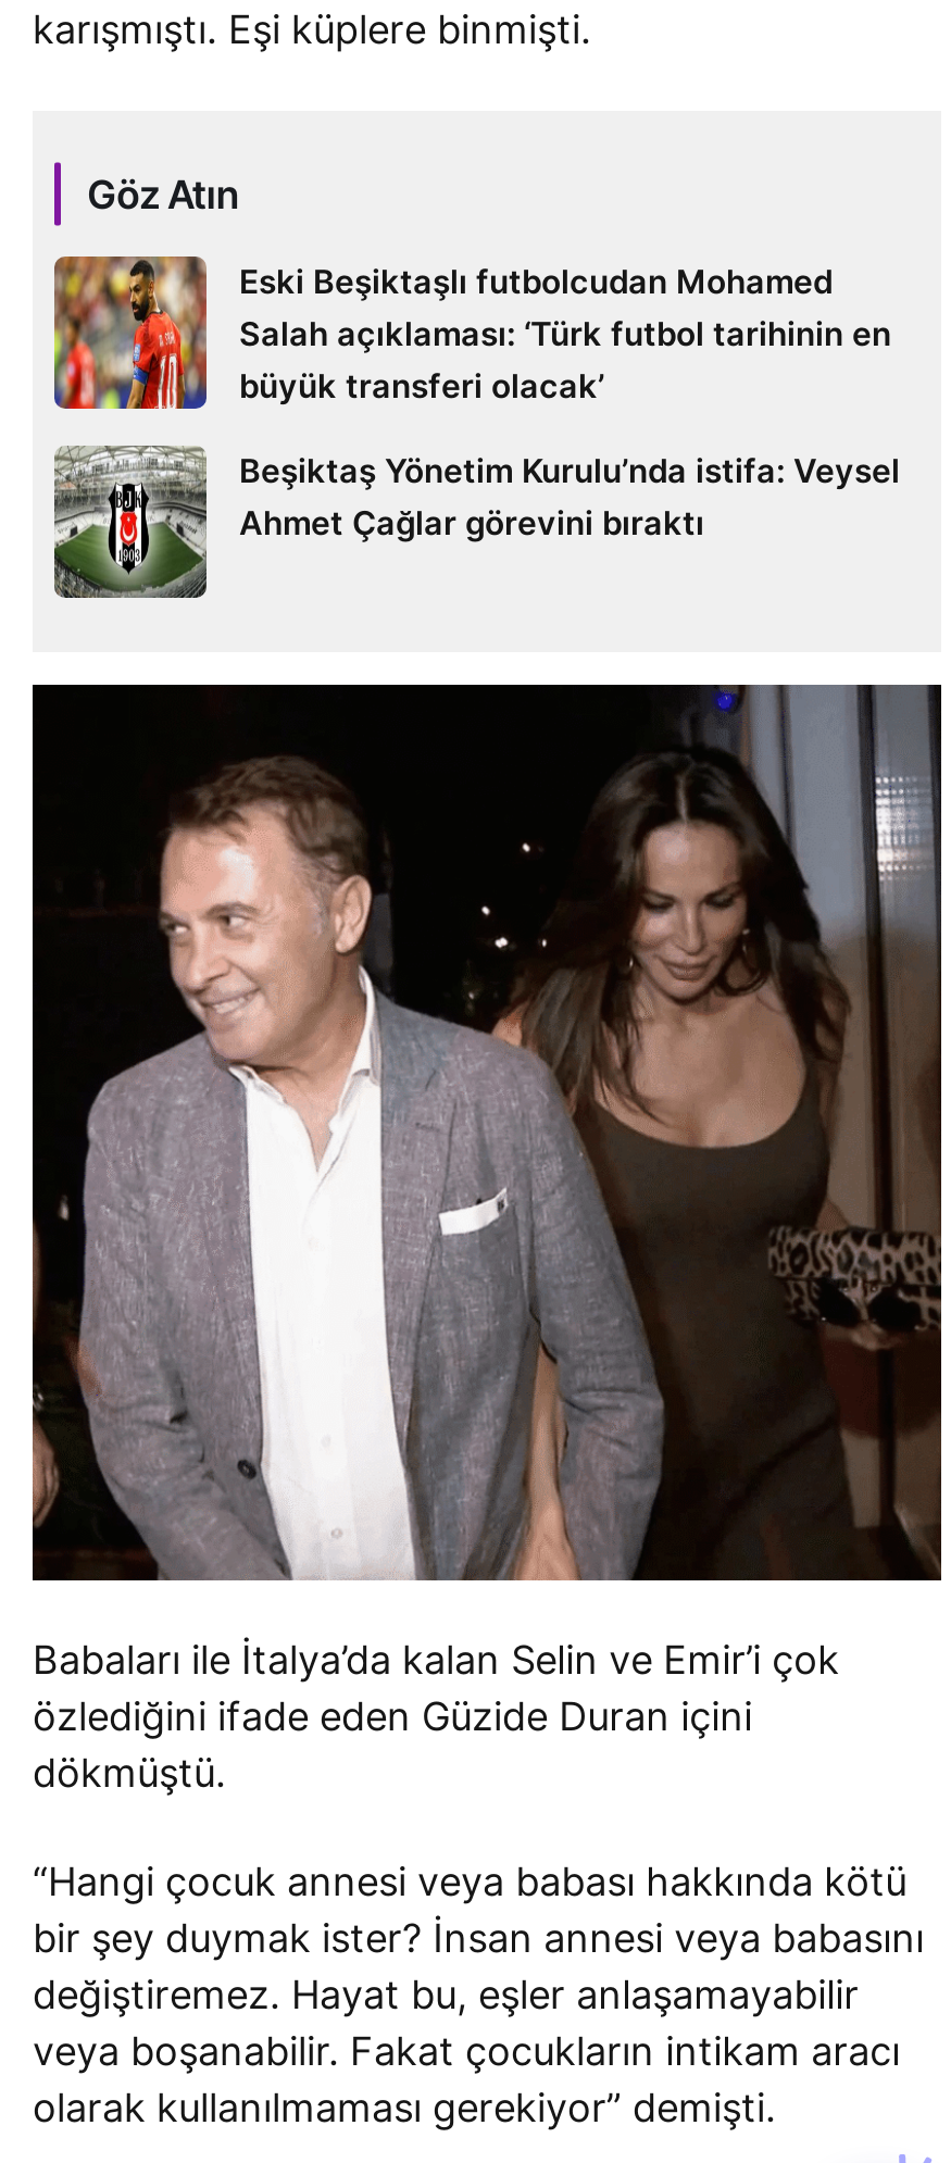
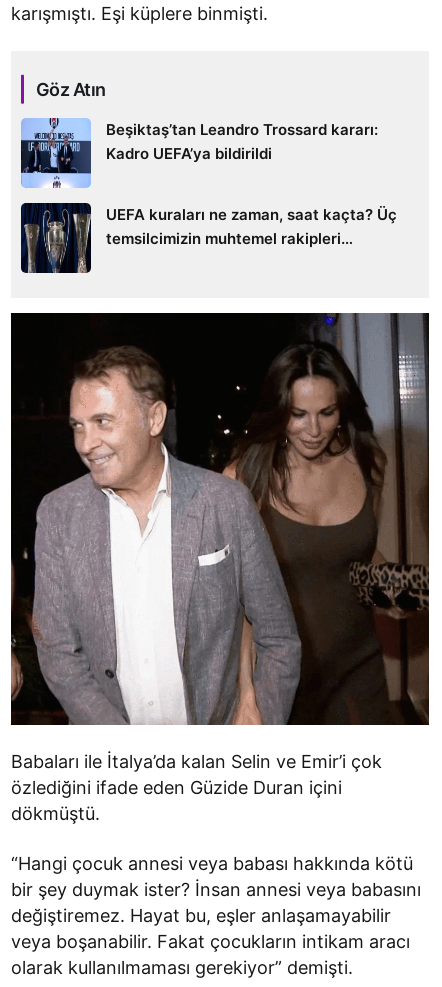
[52,254,891,411] [image] | Eski Beşiktaşlı futbolcudan Mohamed | Salah açıklaması: ‘Türk futbol tarihinin en | büyük transferi olacak’ -> [20,118,378,188] [image] | Beşiktaş’tan Leandro Trossard kararı: | Kadro UEFA’ya bildirildi
[54,446,900,600] [image] | Beşiktaş Yönetim Kurulu’nda istifa: Veysel | Ahmet Çağlar görevini bıraktı -> [20,202,397,274] [image] | UEFA kuraları ne zaman, saat kaçta? Üç | temsilcimizin muhtemel rakipleri…

